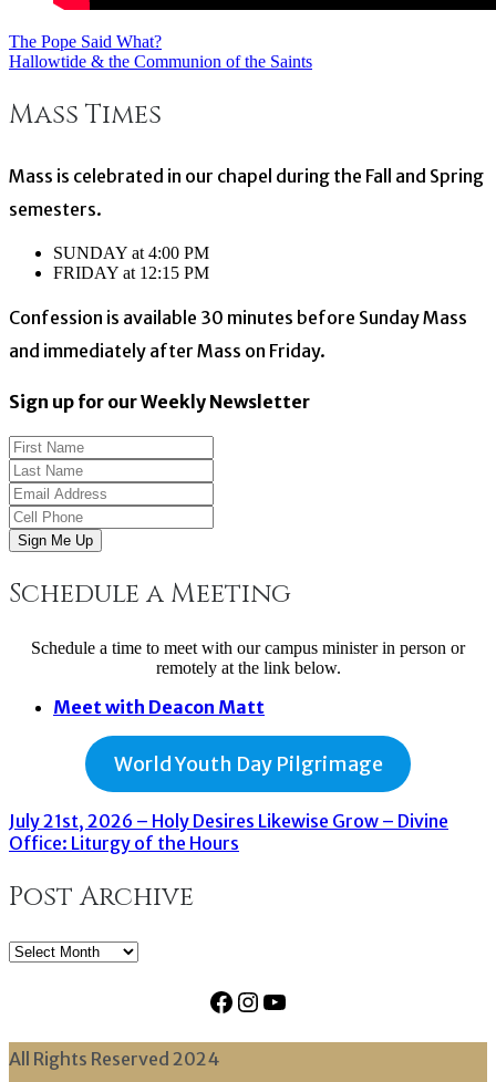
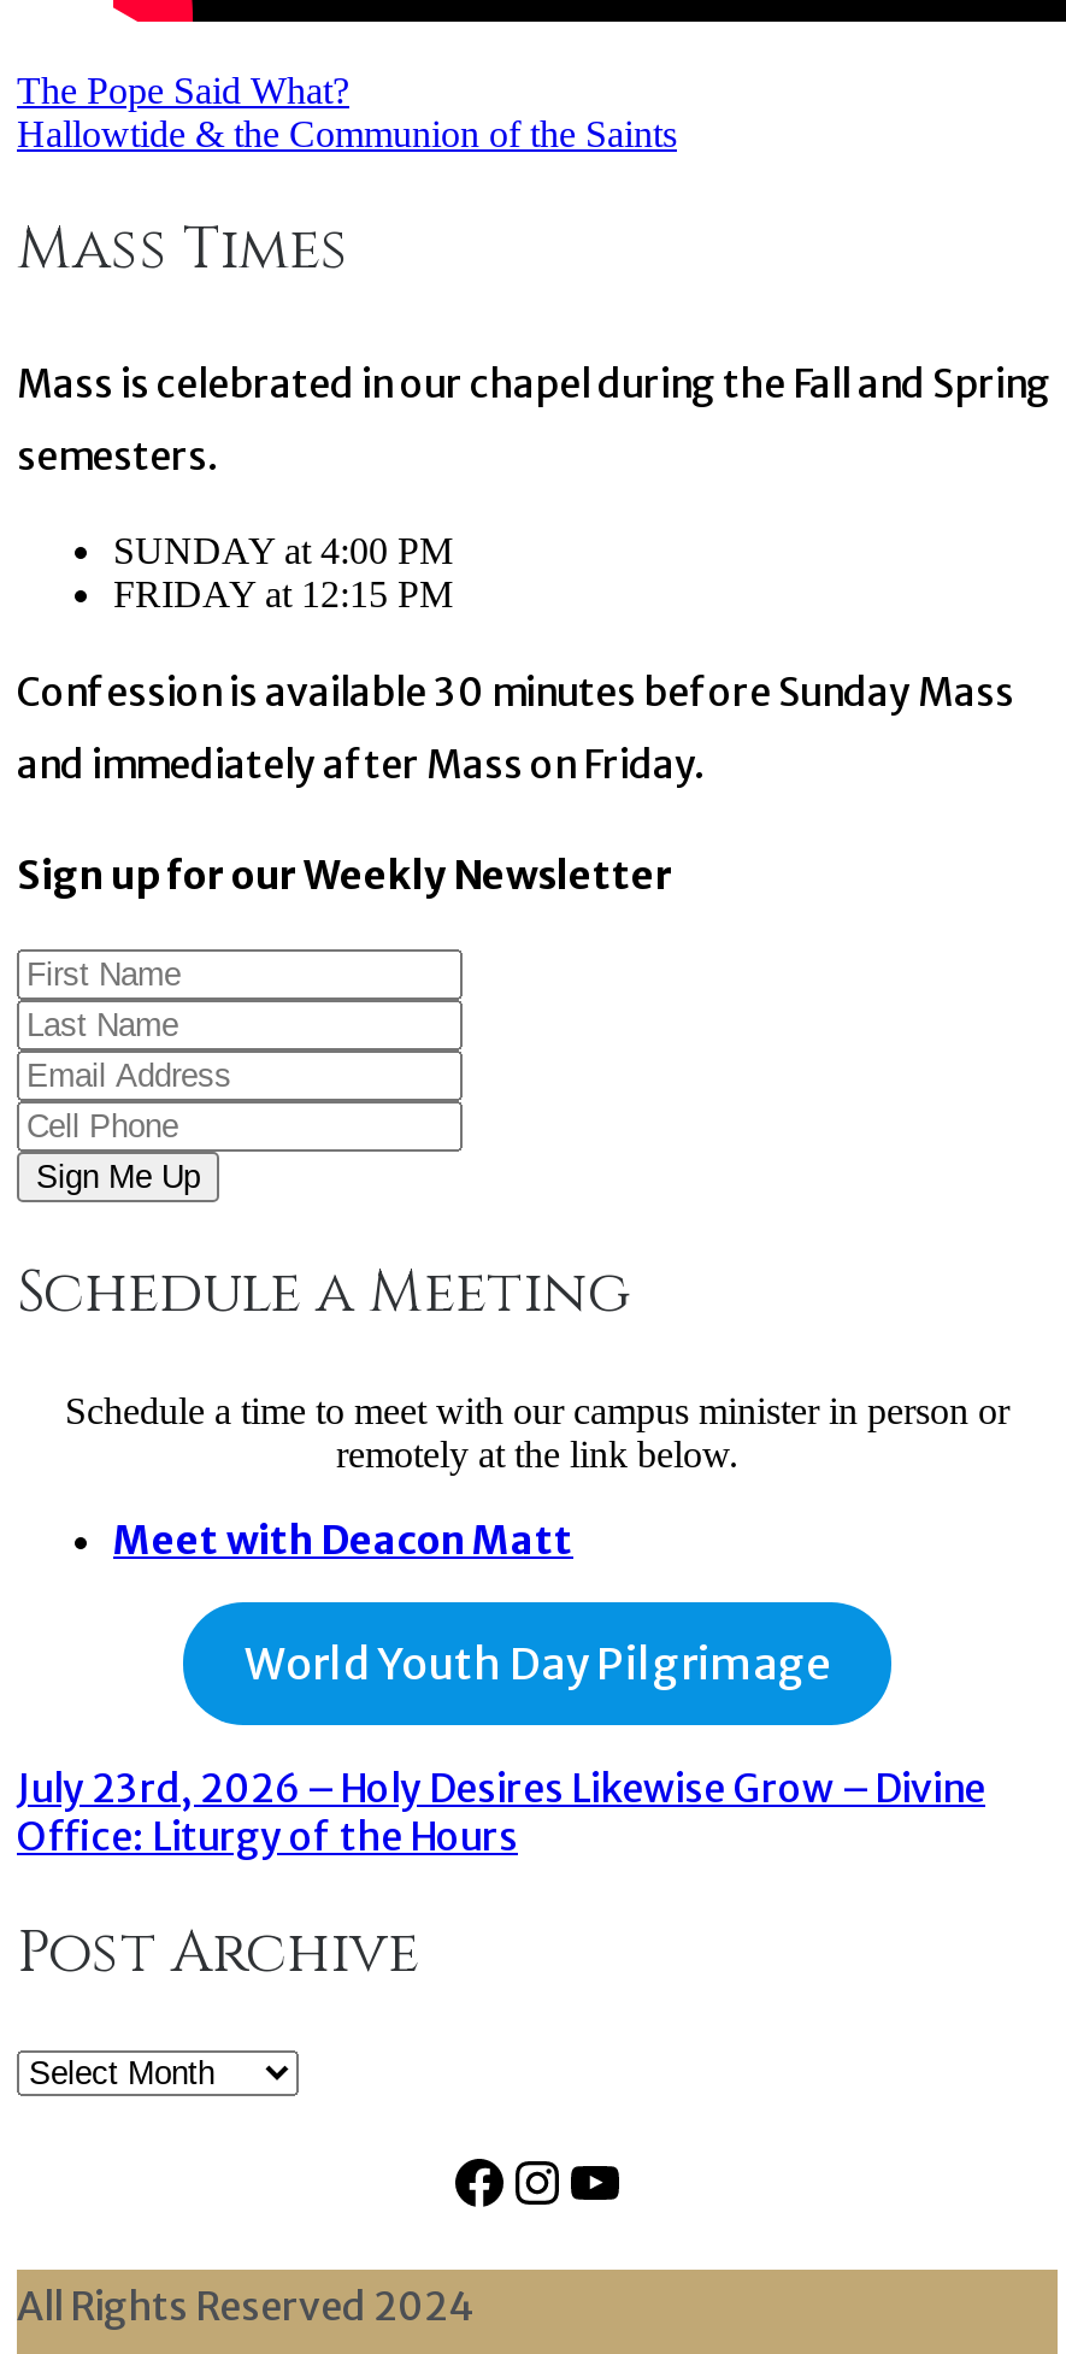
[9,810,448,832] July 21st, 2026 – Holy Desires Likewise Grow – Divine -> [17,1765,985,1813] July 23rd, 2026 – Holy Desires Likewise Grow – Divine

